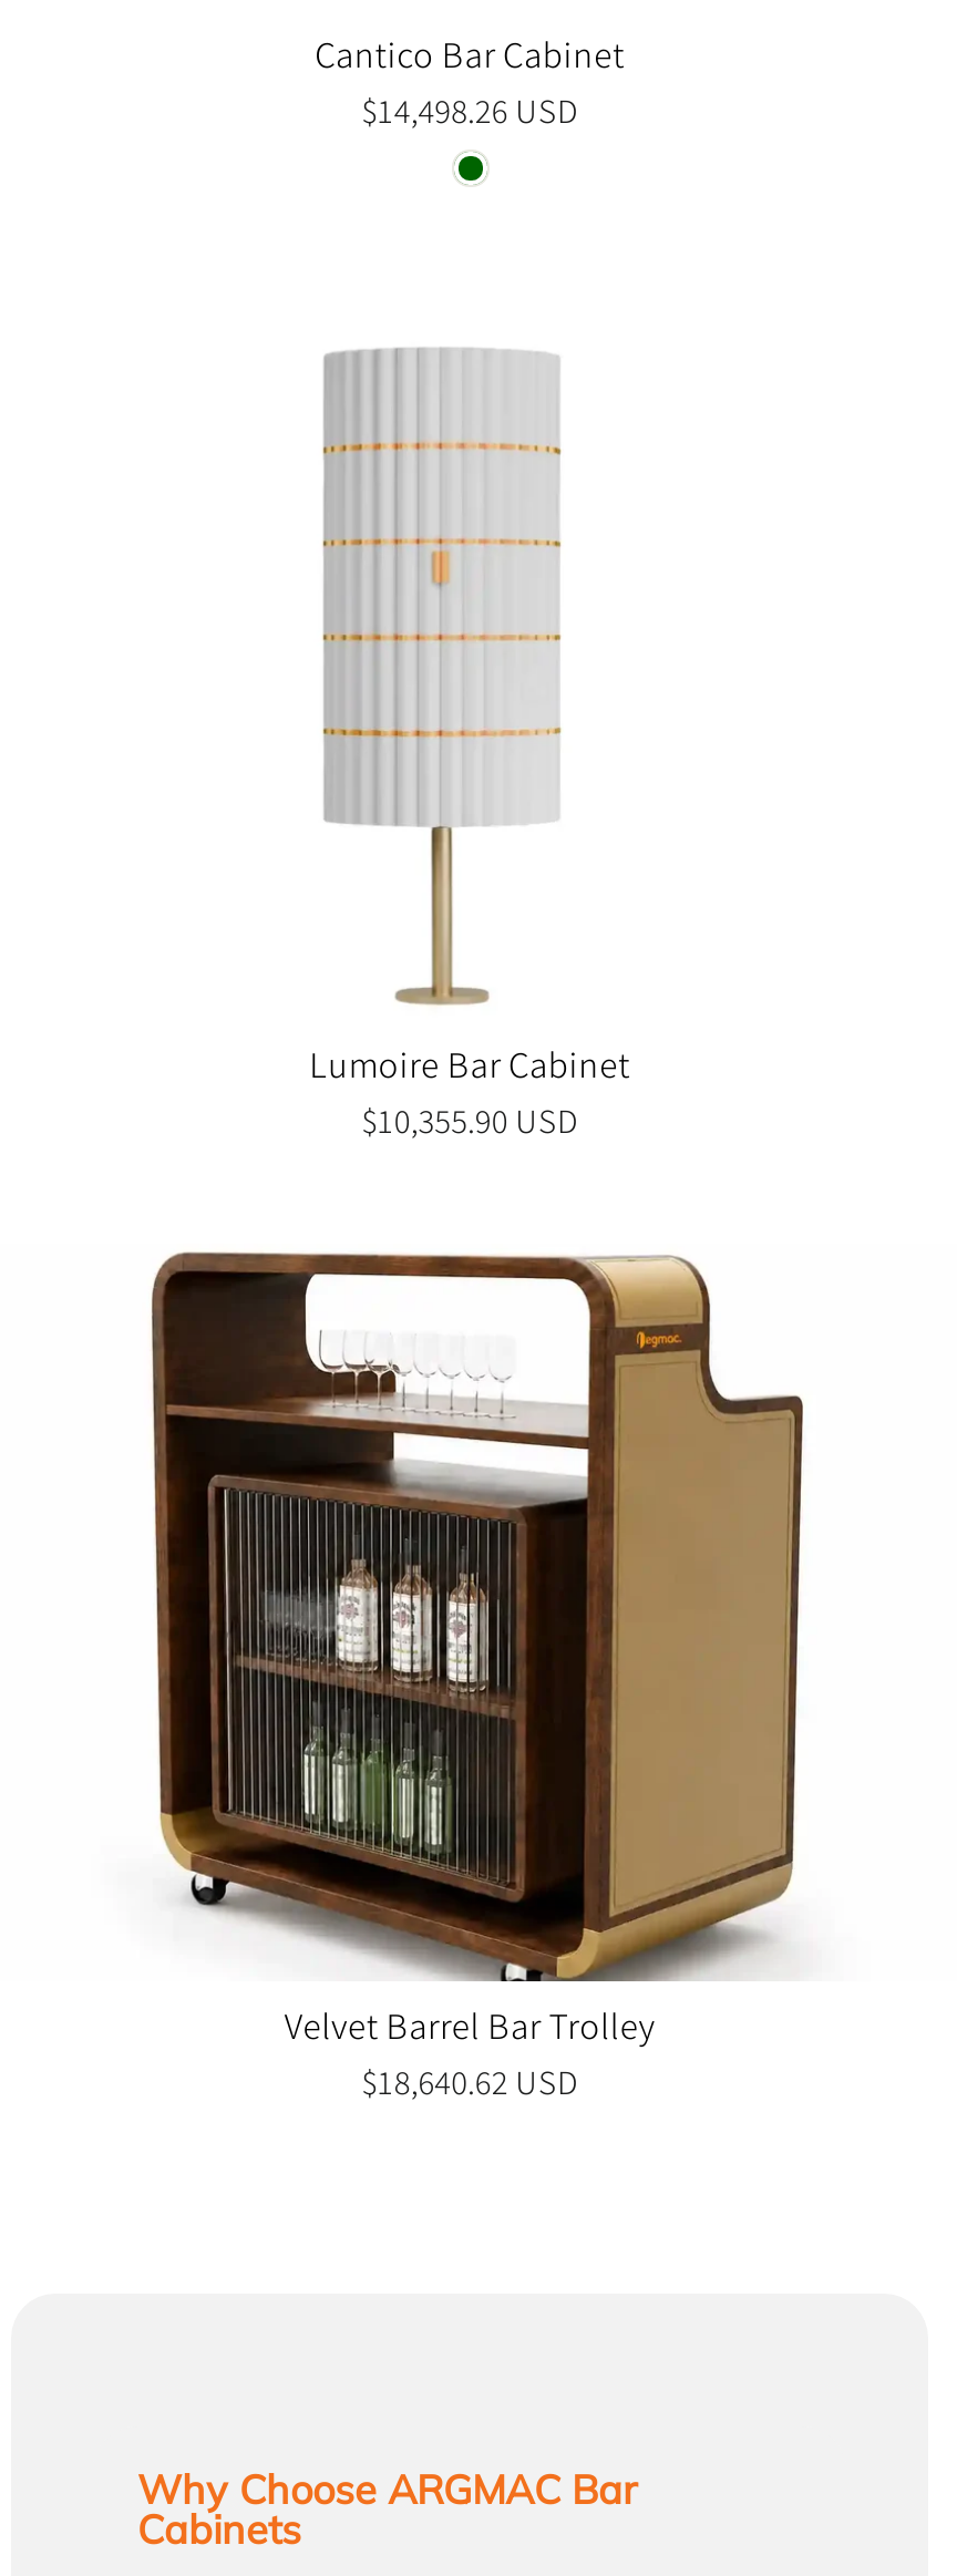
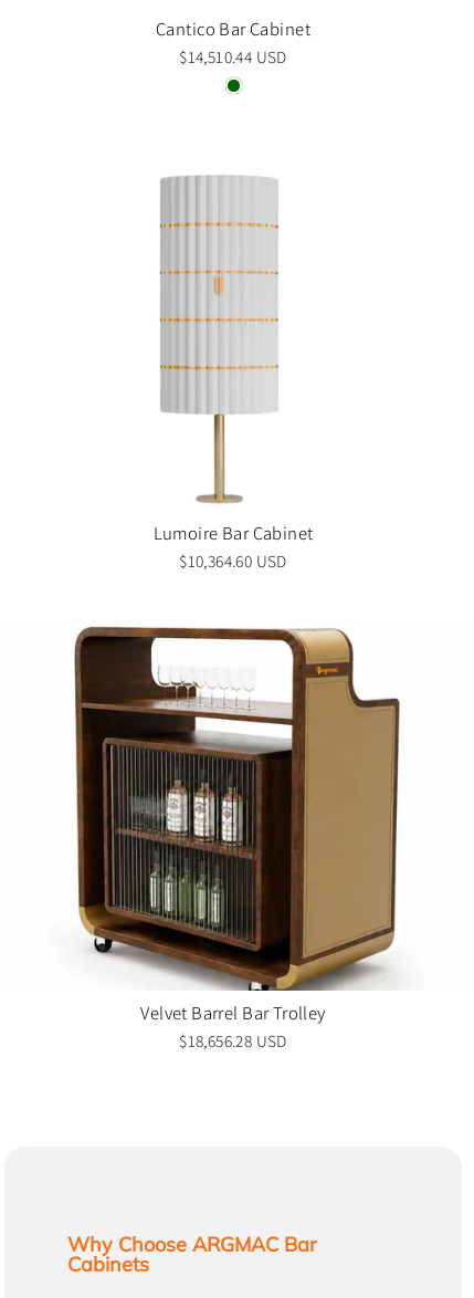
[361,86,578,131] $14,498.26 USD -> [179,45,287,67] $14,510.44 USD
[361,1096,578,1141] $10,355.90 USD -> [179,549,287,571] $10,364.60 USD
[361,2058,578,2102] $18,640.62 USD -> [179,1029,287,1051] $18,656.28 USD

